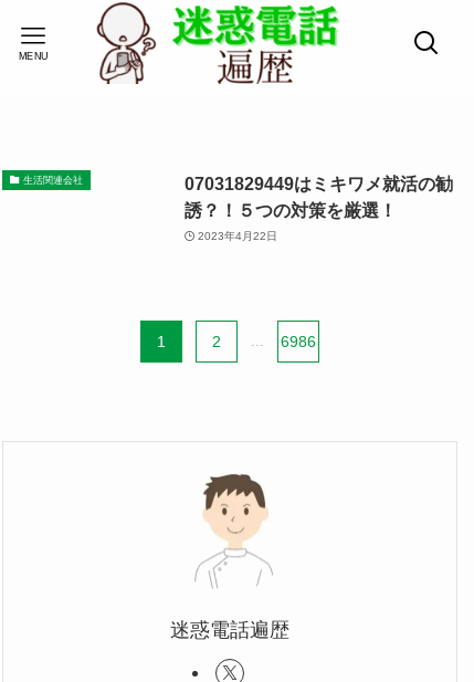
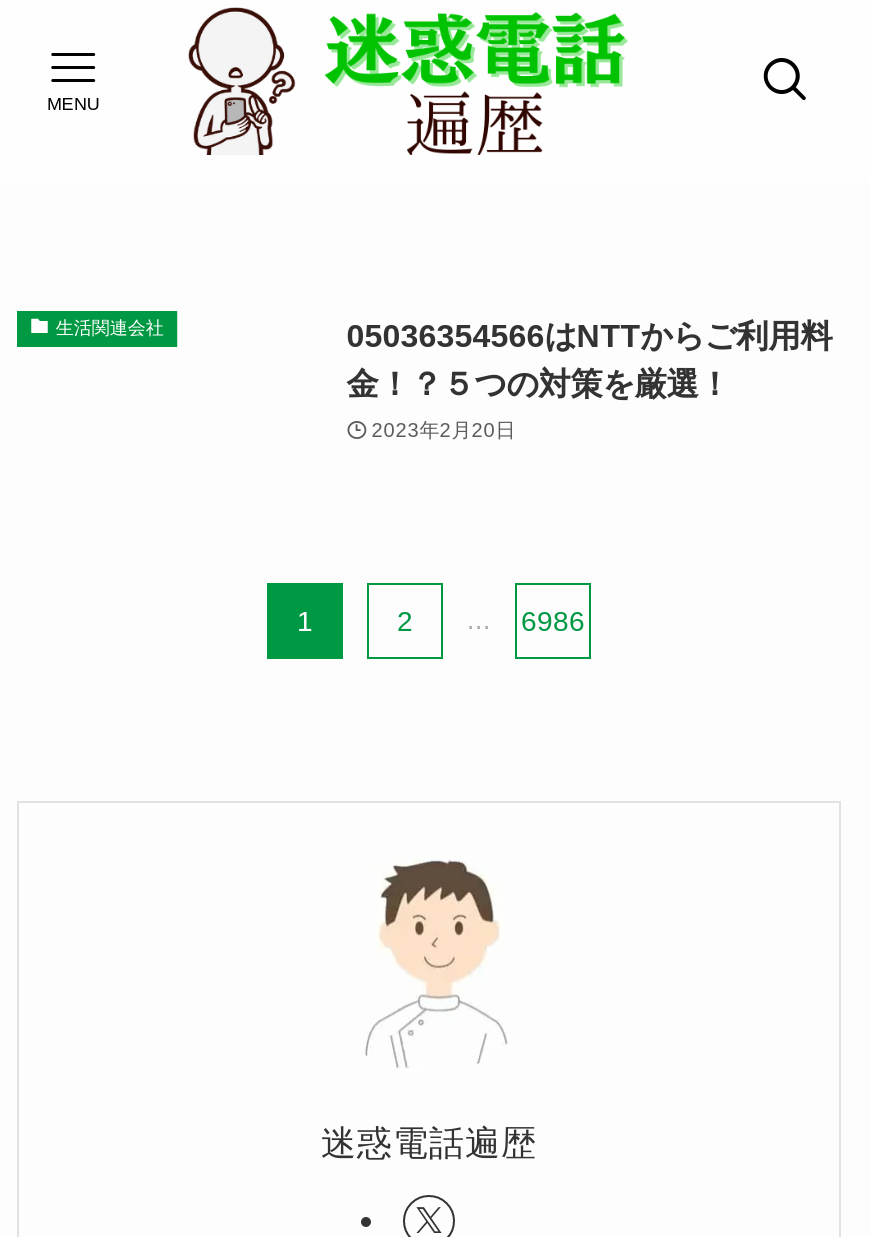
[184,173,453,219] 07031829449はミキワメ就活の勧 | 誘？！５つの対策を厳選！ -> [347,316,833,400] 05036354566はNTTからご利用料 | 金！？５つの対策を厳選！
[198,230,278,242] 2023年4月22日 -> [372,419,516,441] 2023年2月20日

